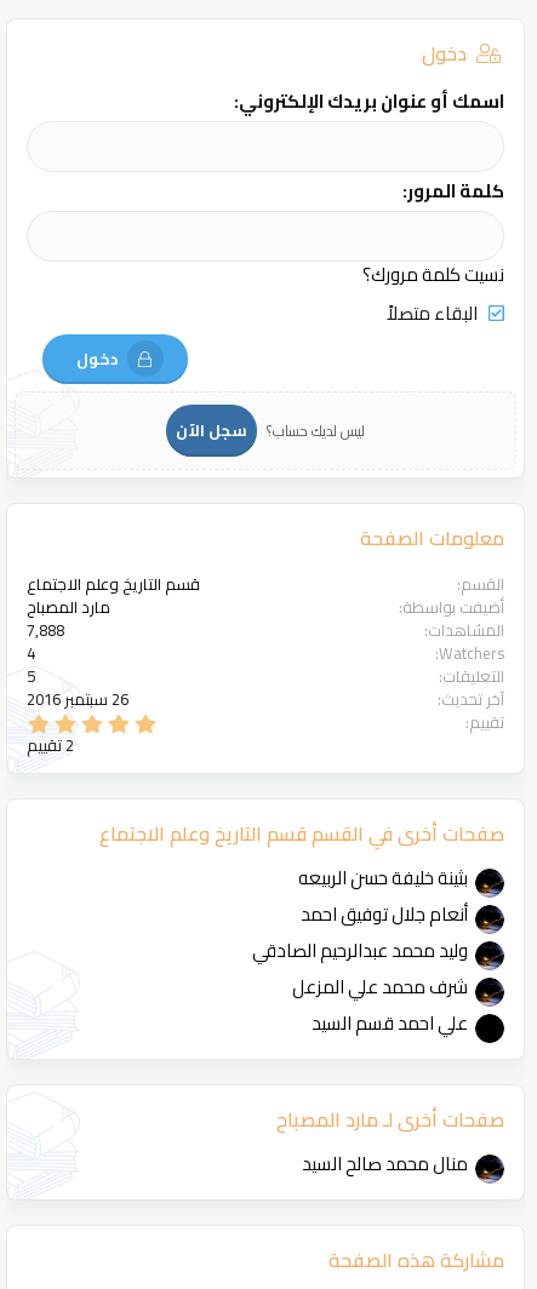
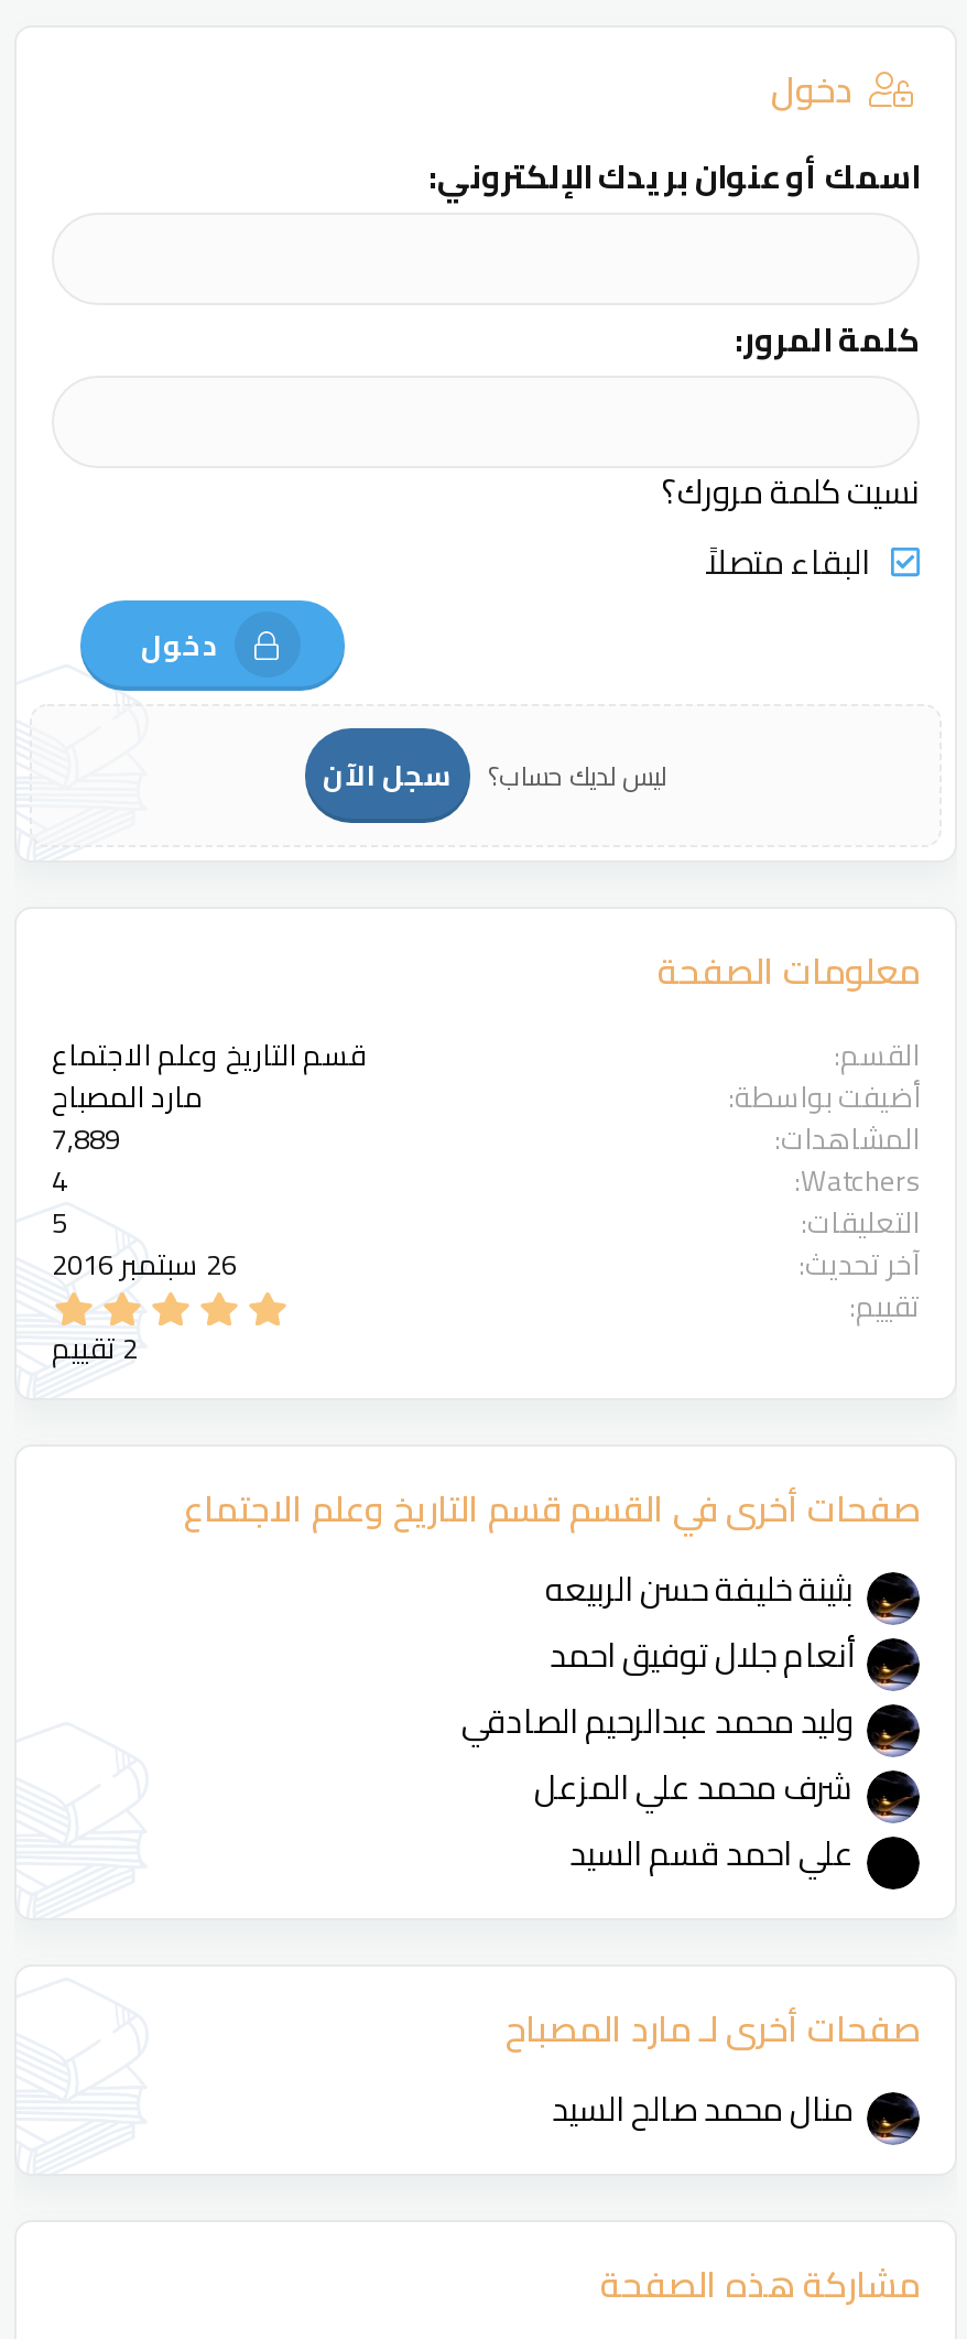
[27,616,64,645] 7,888 -> [52,1112,120,1165] 7,889

